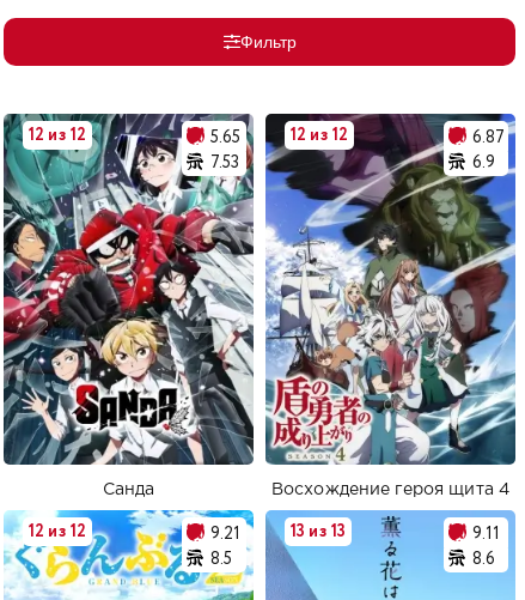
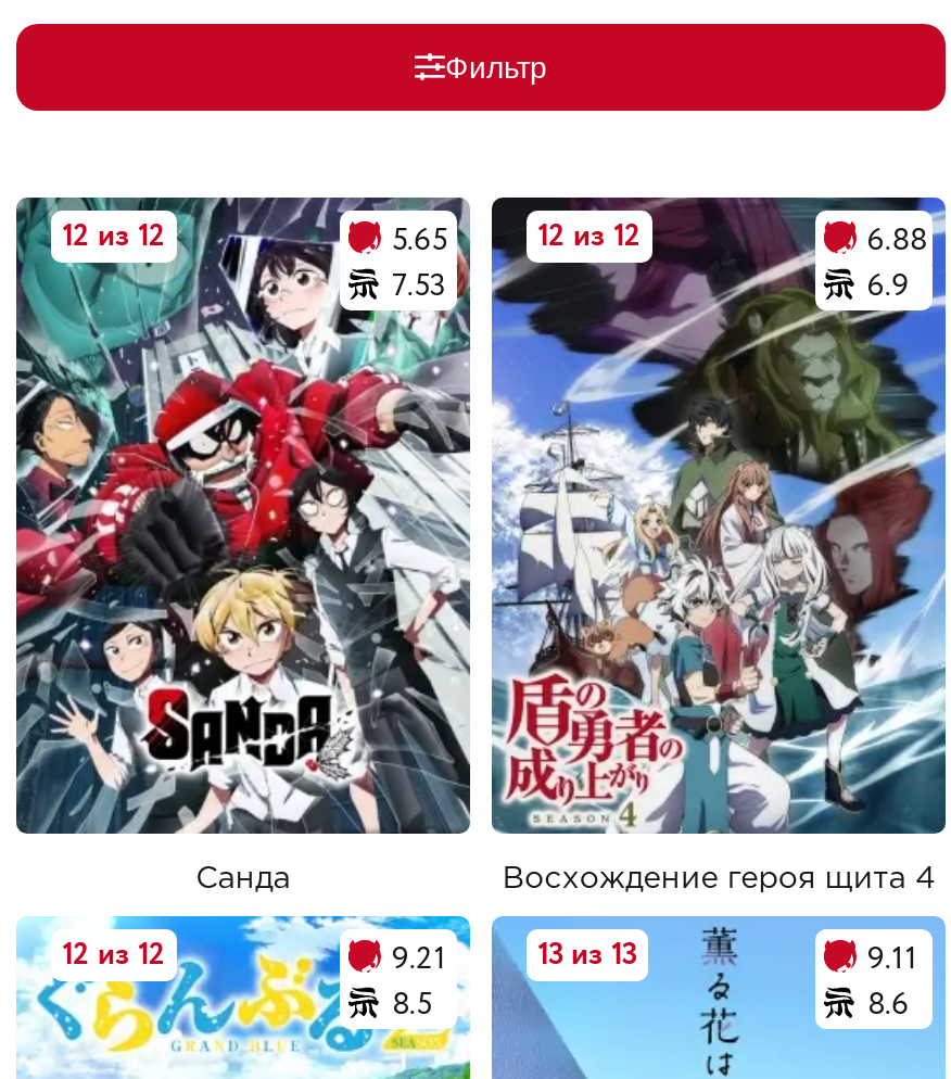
[472,126,505,150] 6.87 -> [867,219,927,263] 6.88

